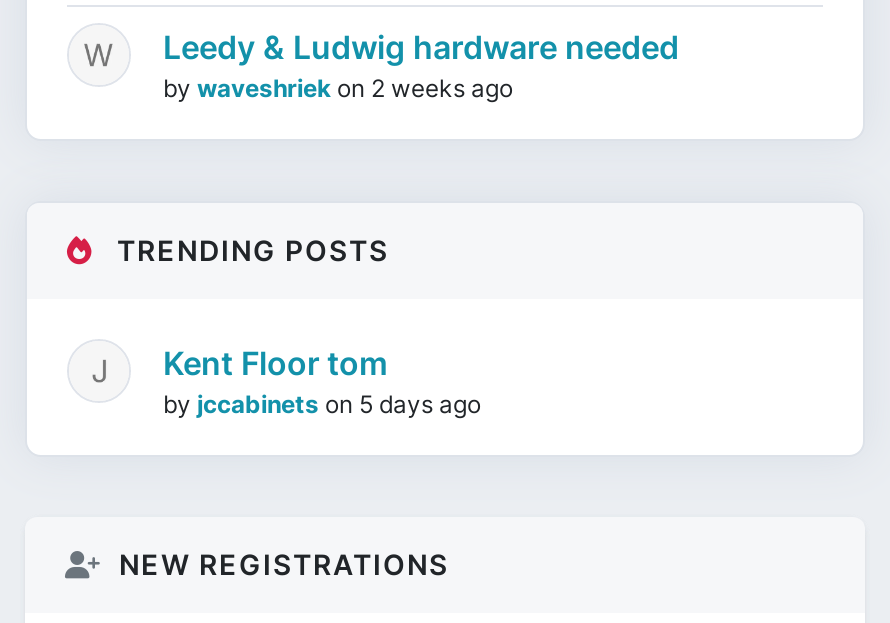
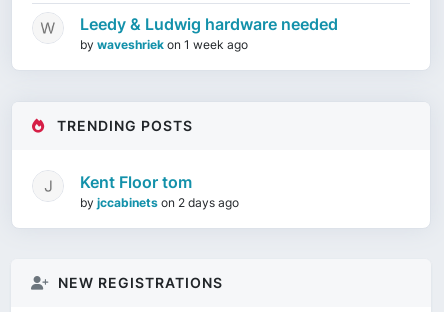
[163,73,513,103] by waveshriek on 2 weeks ago -> [80,37,248,52] by waveshriek on 1 week ago
[163,389,481,419] by jccabinets on 5 days ago -> [80,195,239,210] by jccabinets on 2 days ago

